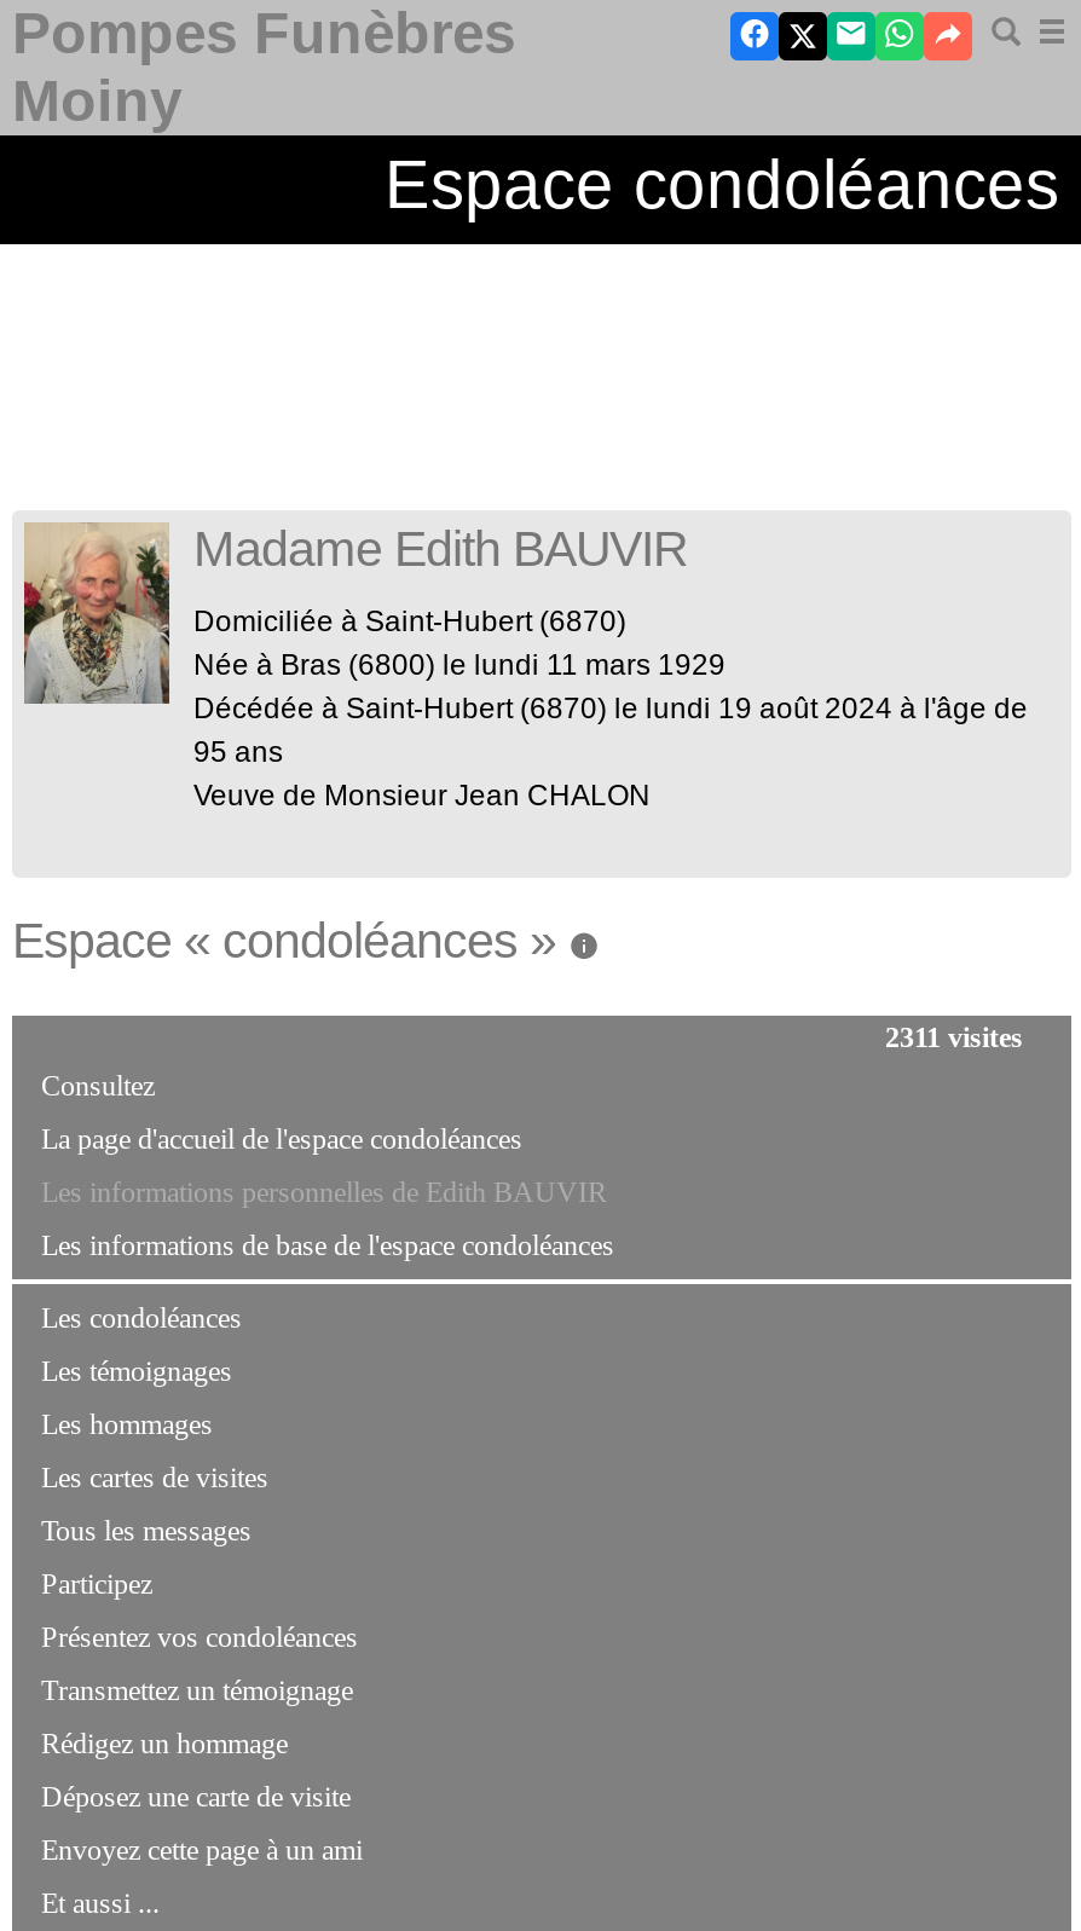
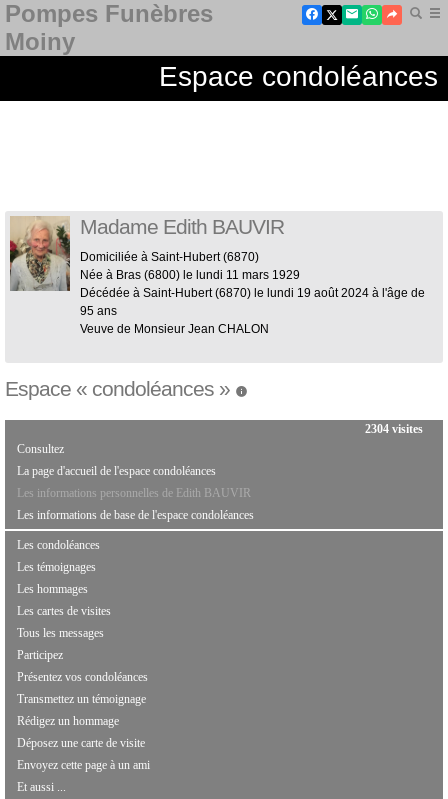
[885,1021,1023,1054] 2311 visites -> [365,422,423,436] 2304 visites

